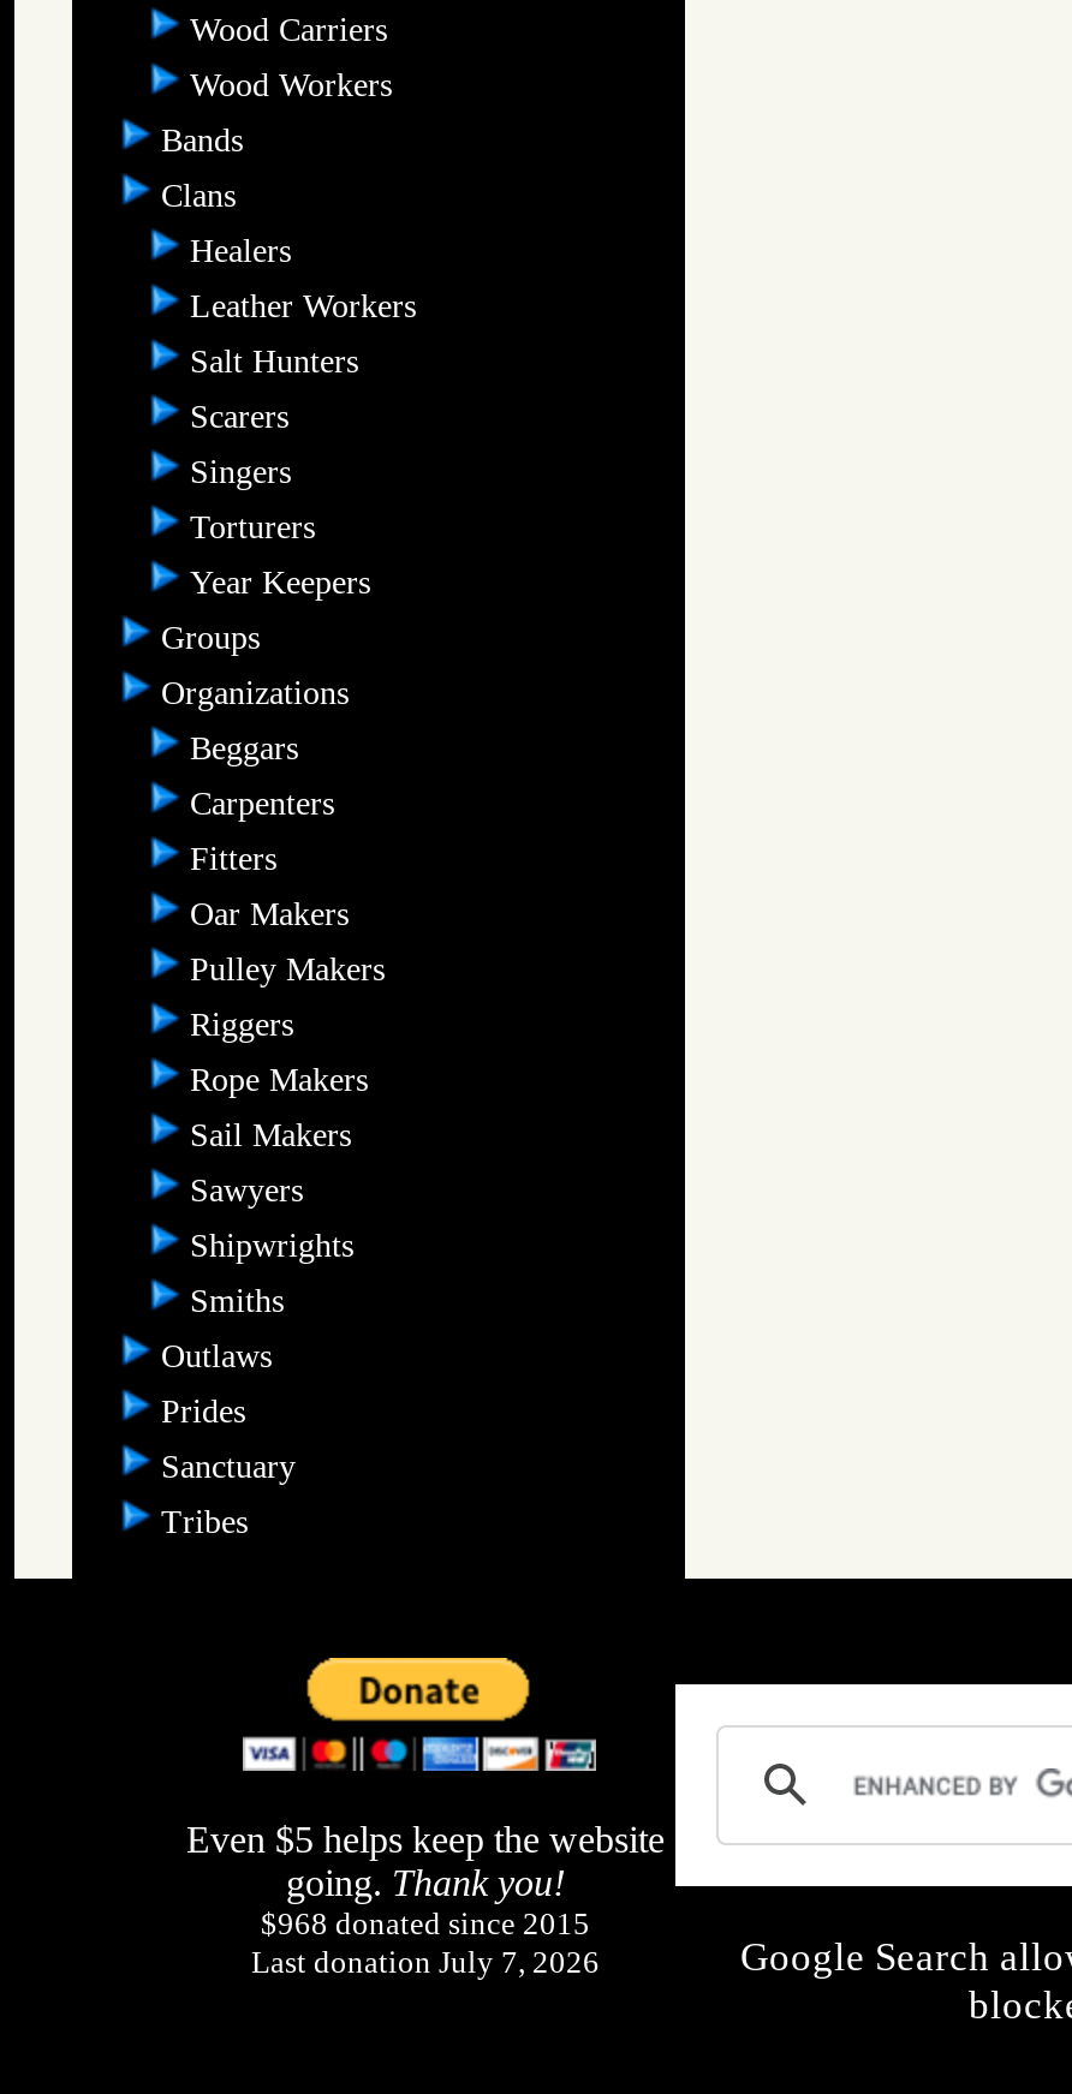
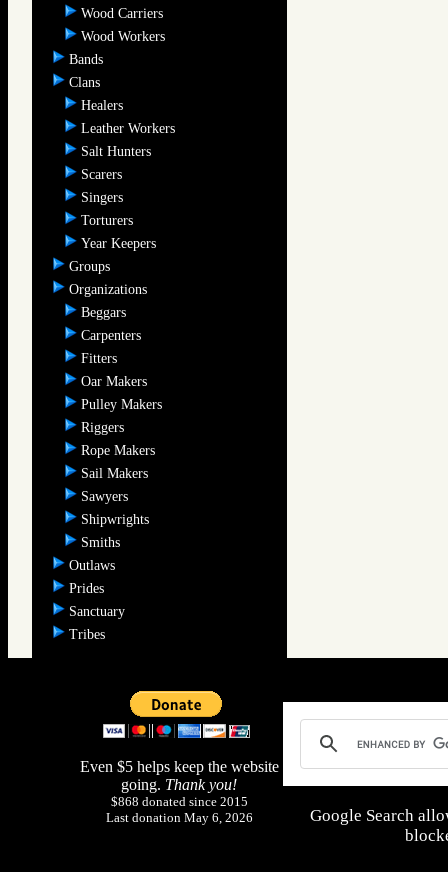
[261,1905,590,1941] $968 donated since 2015 -> [110,794,247,809] $868 donated since 2015
[251,1944,600,1980] Last donation July 7, 2026 -> [105,810,252,825] Last donation May 6, 2026

